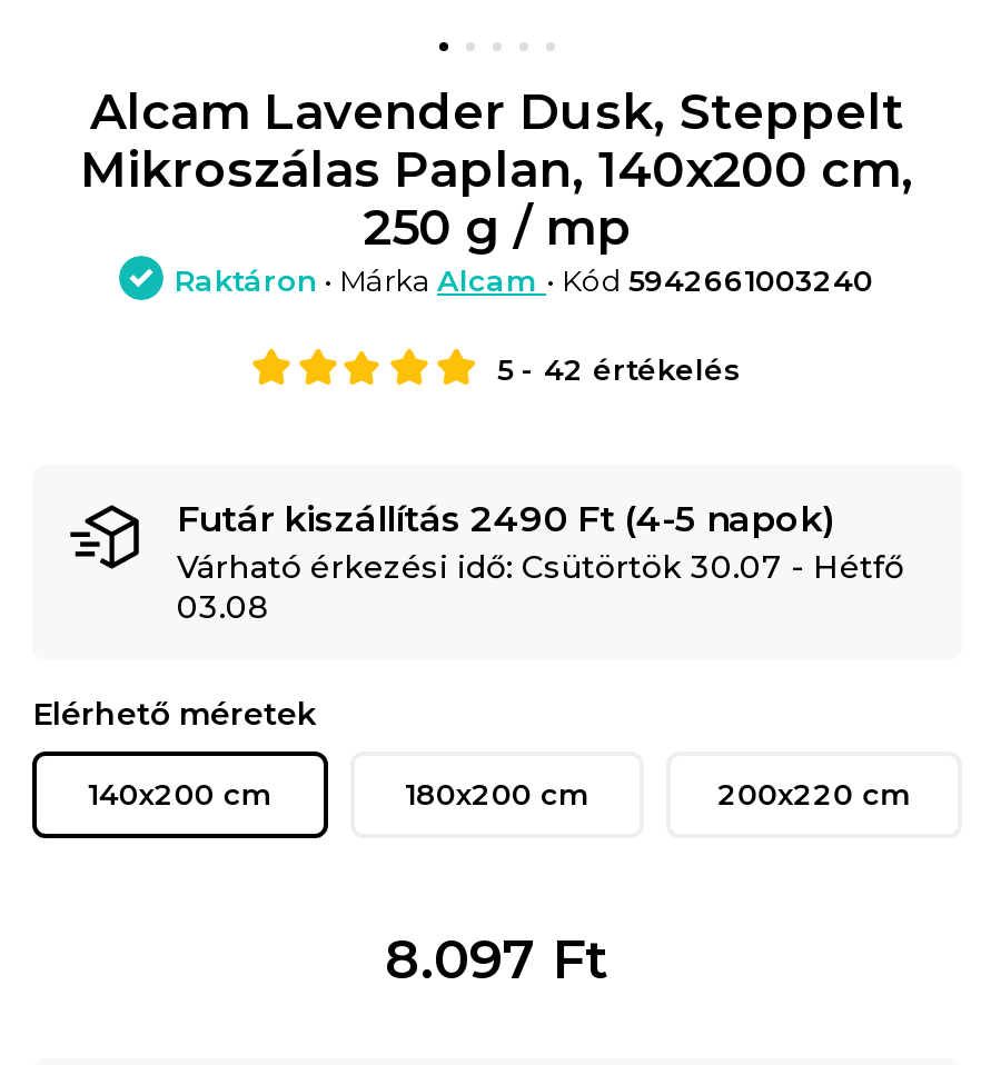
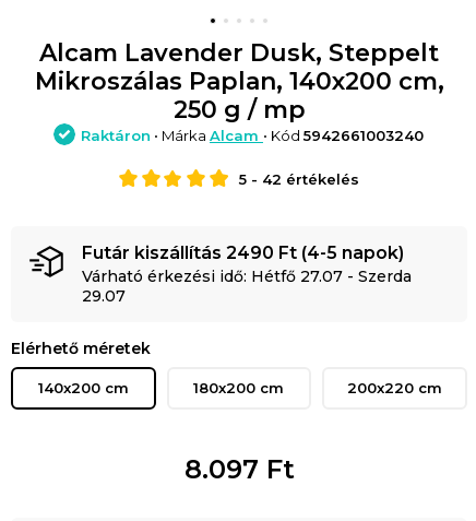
[177,546,904,586] Várható érkezési idő: Csütörtök 30.07 - Hétfő -> [82,266,412,286] Várható érkezési idő: Hétfő 27.07 - Szerda
[177,586,268,626] 03.08 -> [82,286,126,305] 29.07

